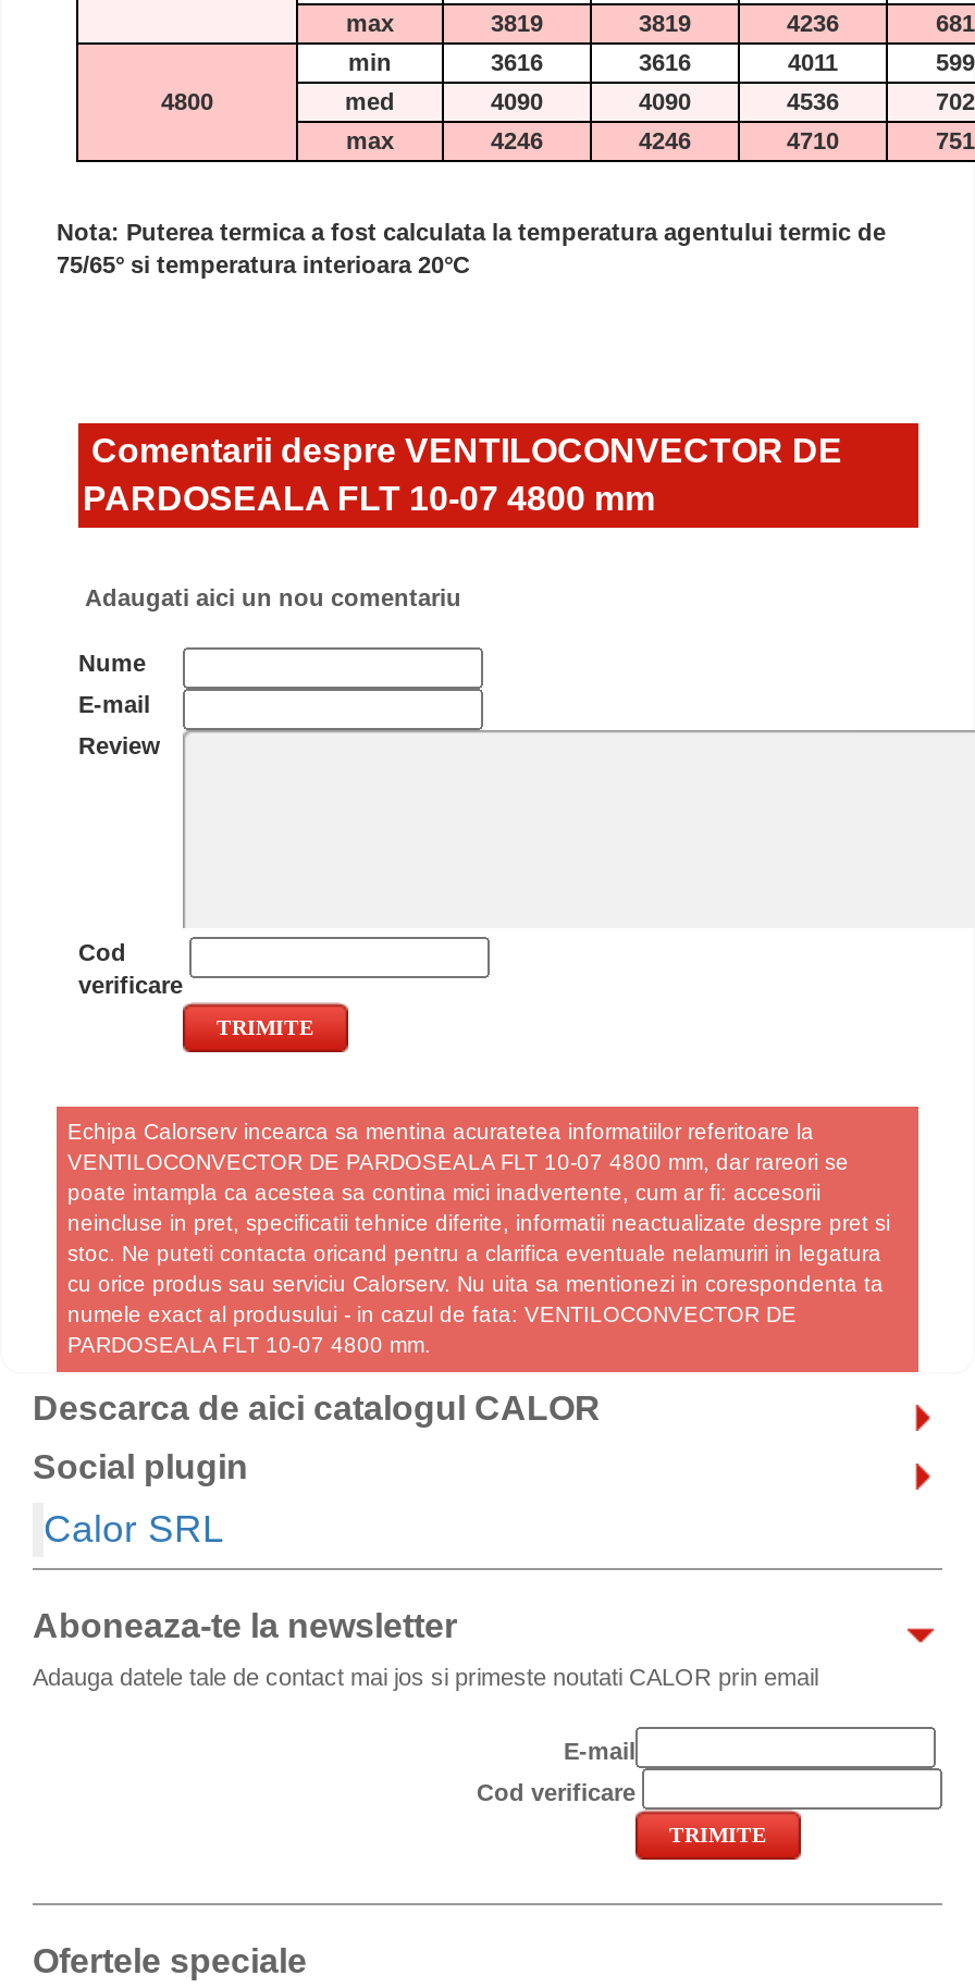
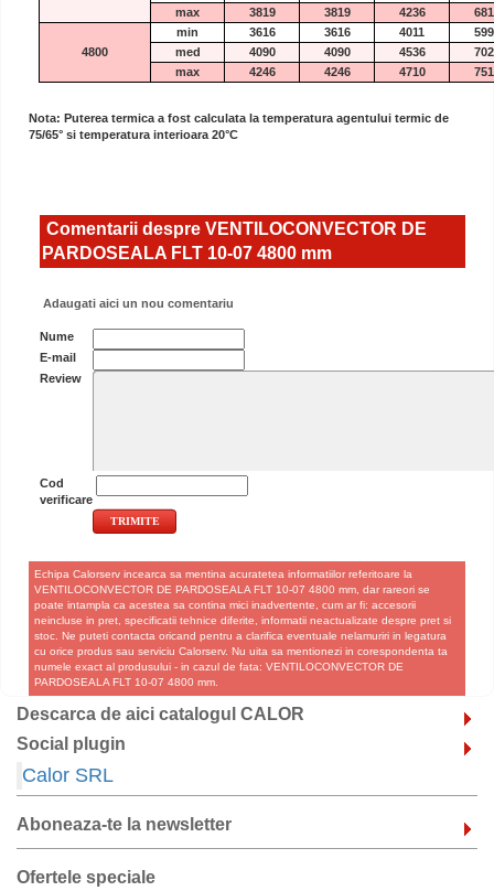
[33,1664,945,1862] [image] | Adauga datele tale de contact mai jos si primeste noutati CALOR prin email | E-mail | Cod verificare -> none

